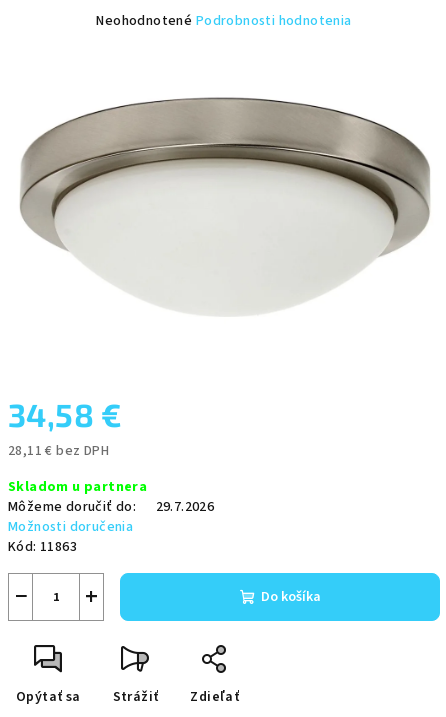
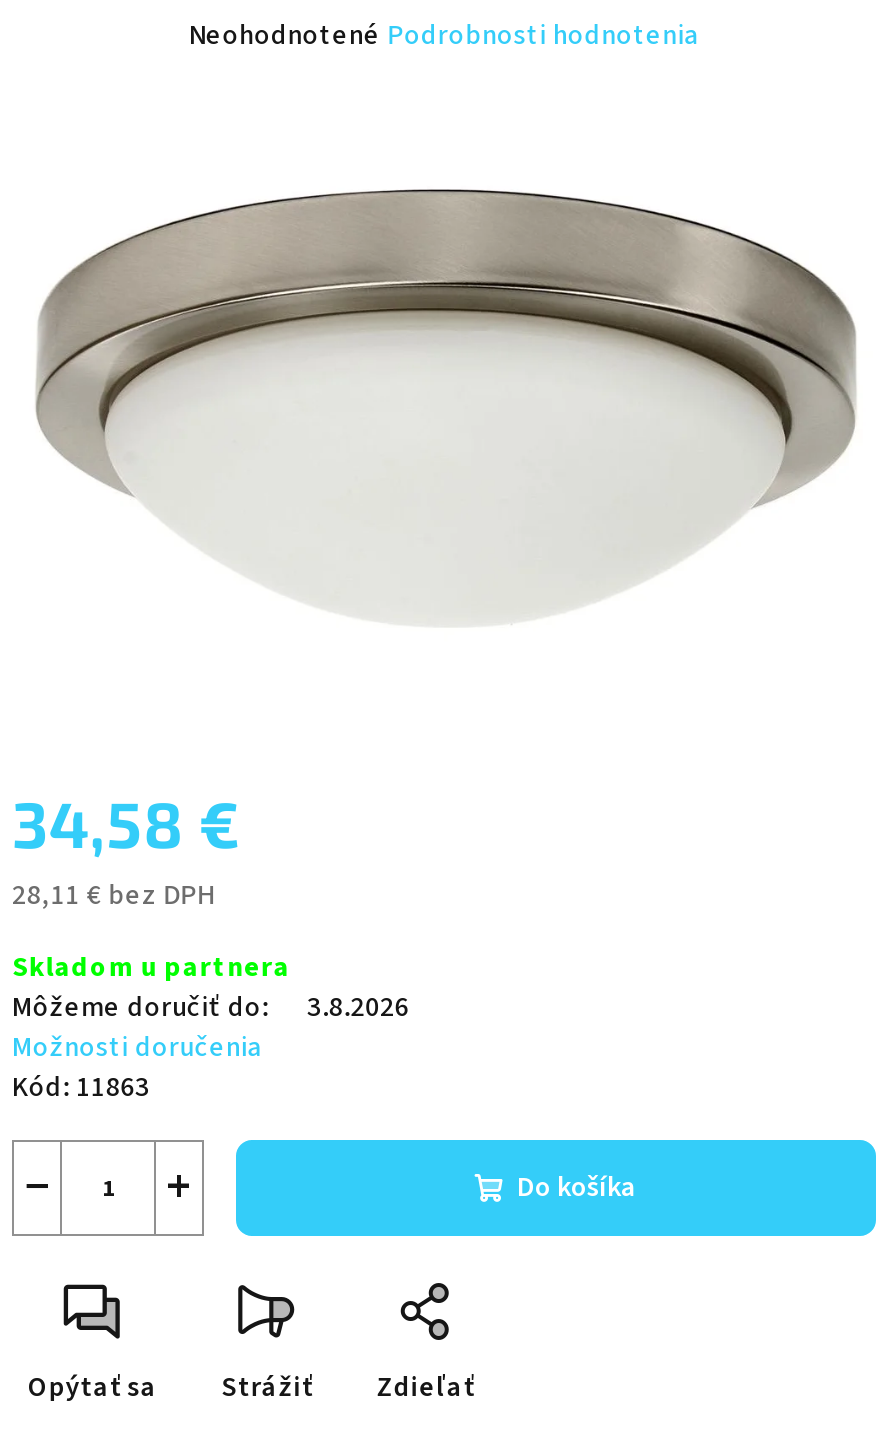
[8,497,214,517] Môžeme doručiť do: 29.7.2026 -> [12,988,410,1028] Môžeme doručiť do: 3.8.2026

